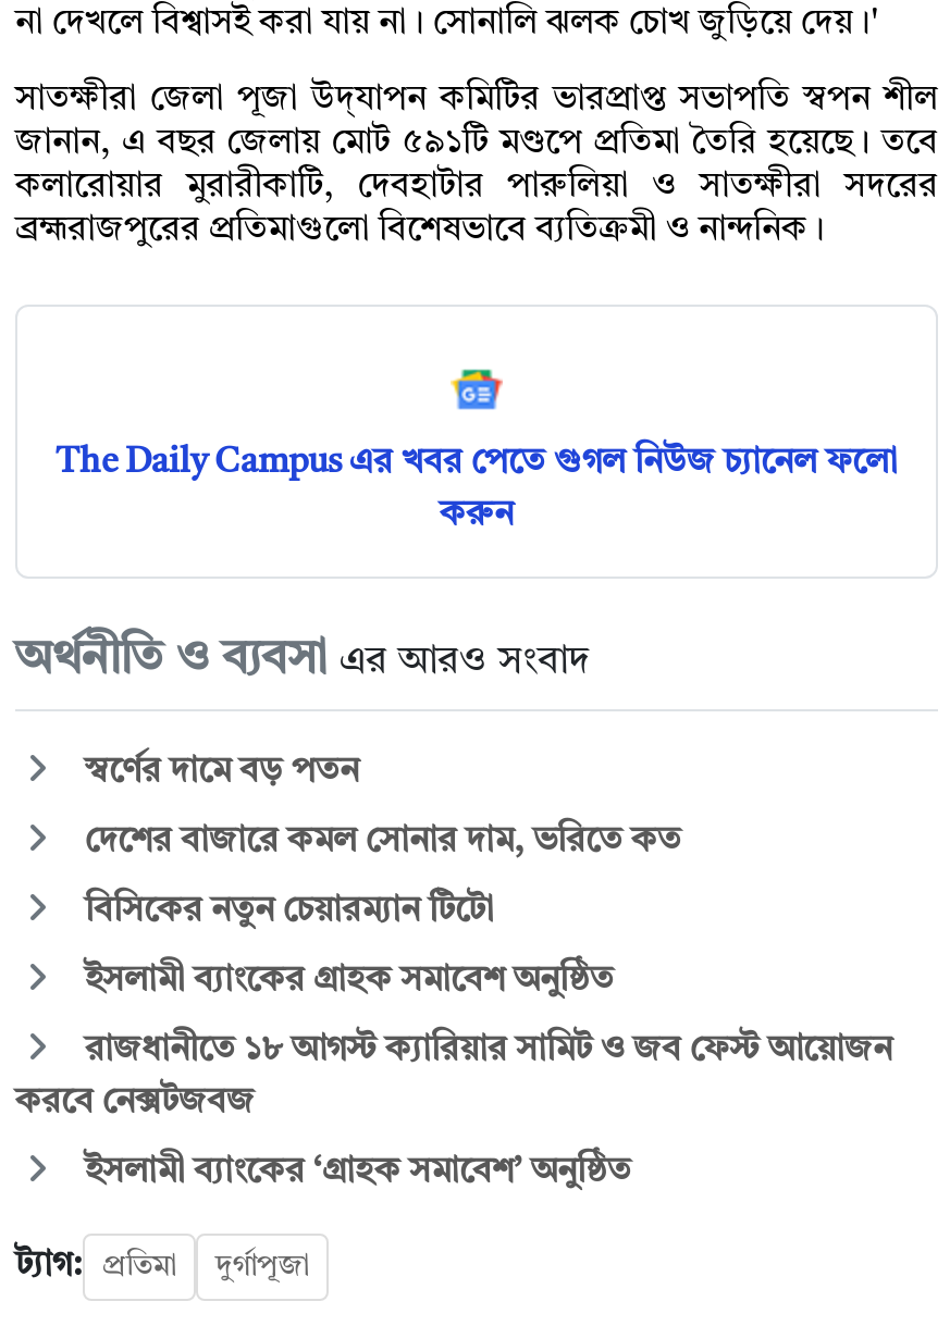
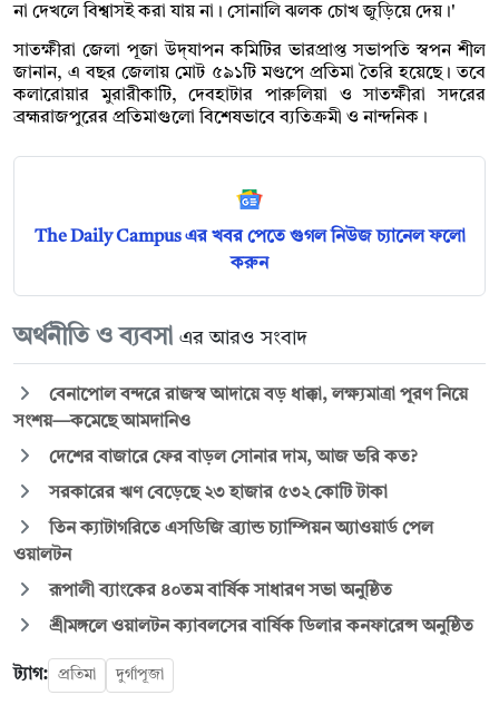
[15,754,892,1189] স্বর্ণের দামে বড় পতন | দেশের বাজারে কমল সোনার দাম, ভরিতে কত | বিসিকের নতুন চেয়ারম্যান টিটো | ইসলামী ব্যাংকের গ্রাহক সমাবেশ অনুষ্ঠিত | রাজধানীতে ১৮ আগস্ট ক্যারিয়ার সামিট ও জব ফেস্ট আয়োজন | করবে নেক্সটজবজ | ইসলামী ব্যাংকের ‘গ্রাহক সমাবেশ’ অনুষ্ঠিত -> [13,386,473,635] বেনাপোল বন্দরে রাজস্ব আদায়ে বড় ধাক্কা, লক্ষ্যমাত্রা পূরণ নিয়ে | সংশয়—কমেছে আমদানিও | দেশের বাজারে ফের বাড়ল সোনার দাম, আজ ভরি কত? | সরকারের ঋণ বেড়েছে ২৩ হাজার ৫৩২ কোটি টাকা | তিন ক্যাটাগরিতে এসডিজি ব্র্যান্ড চ্যাম্পিয়ন অ্যাওয়ার্ড পেল | ওয়ালটন | রূপালী ব্যাংকের ৪০তম বার্ষিক সাধারণ সভা অনুষ্ঠিত | শ্রীমঙ্গলে ওয়ালটন ক্যাবলসের বার্ষিক ডিলার কনফারেন্স অনুষ্ঠিত

